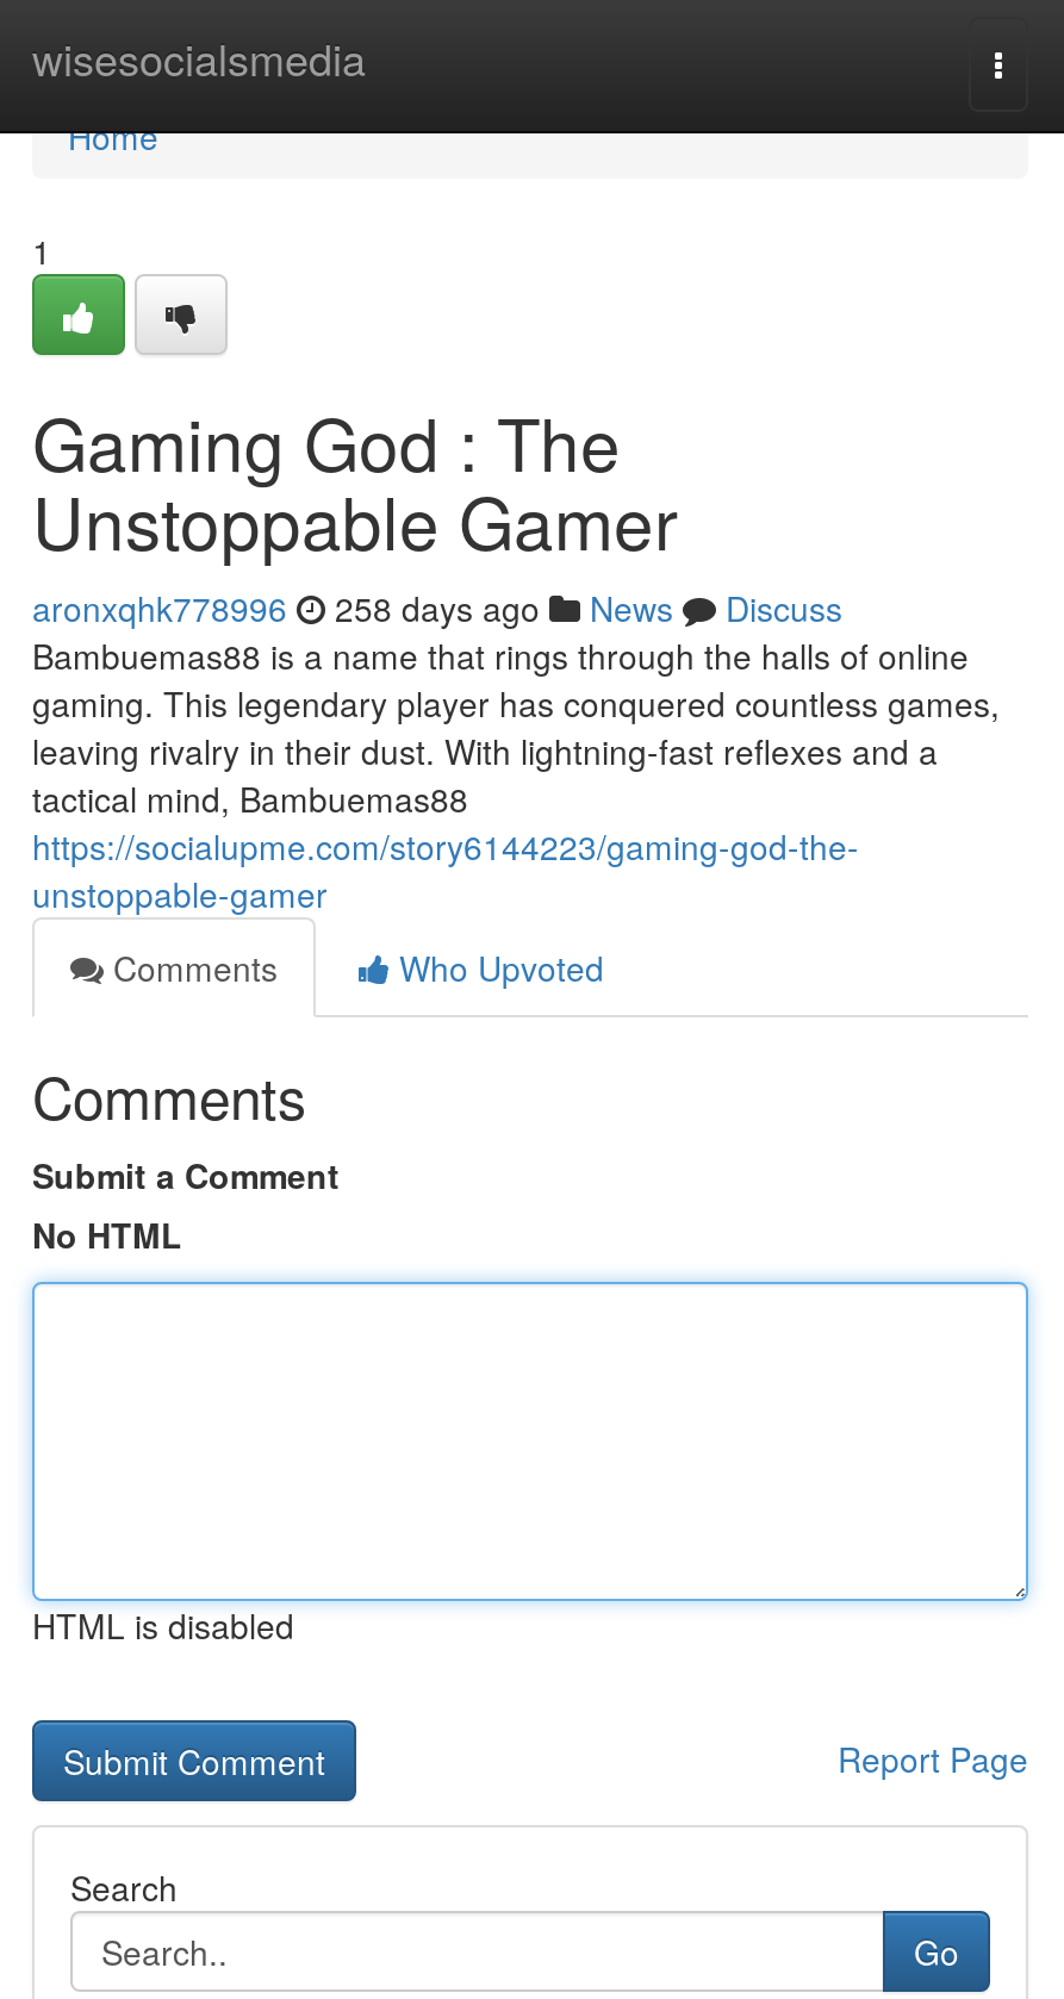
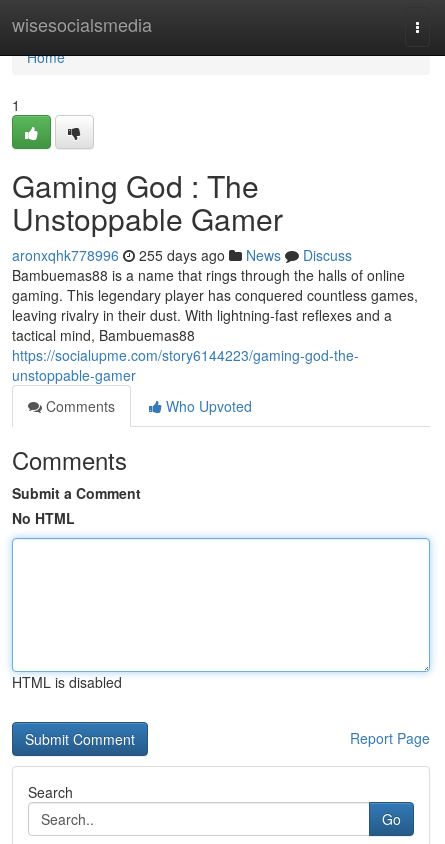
[32,584,842,631] aronxqhk778996 258 days ago News Discuss -> [12,245,352,265] aronxqhk778996 255 days ago News Discuss

